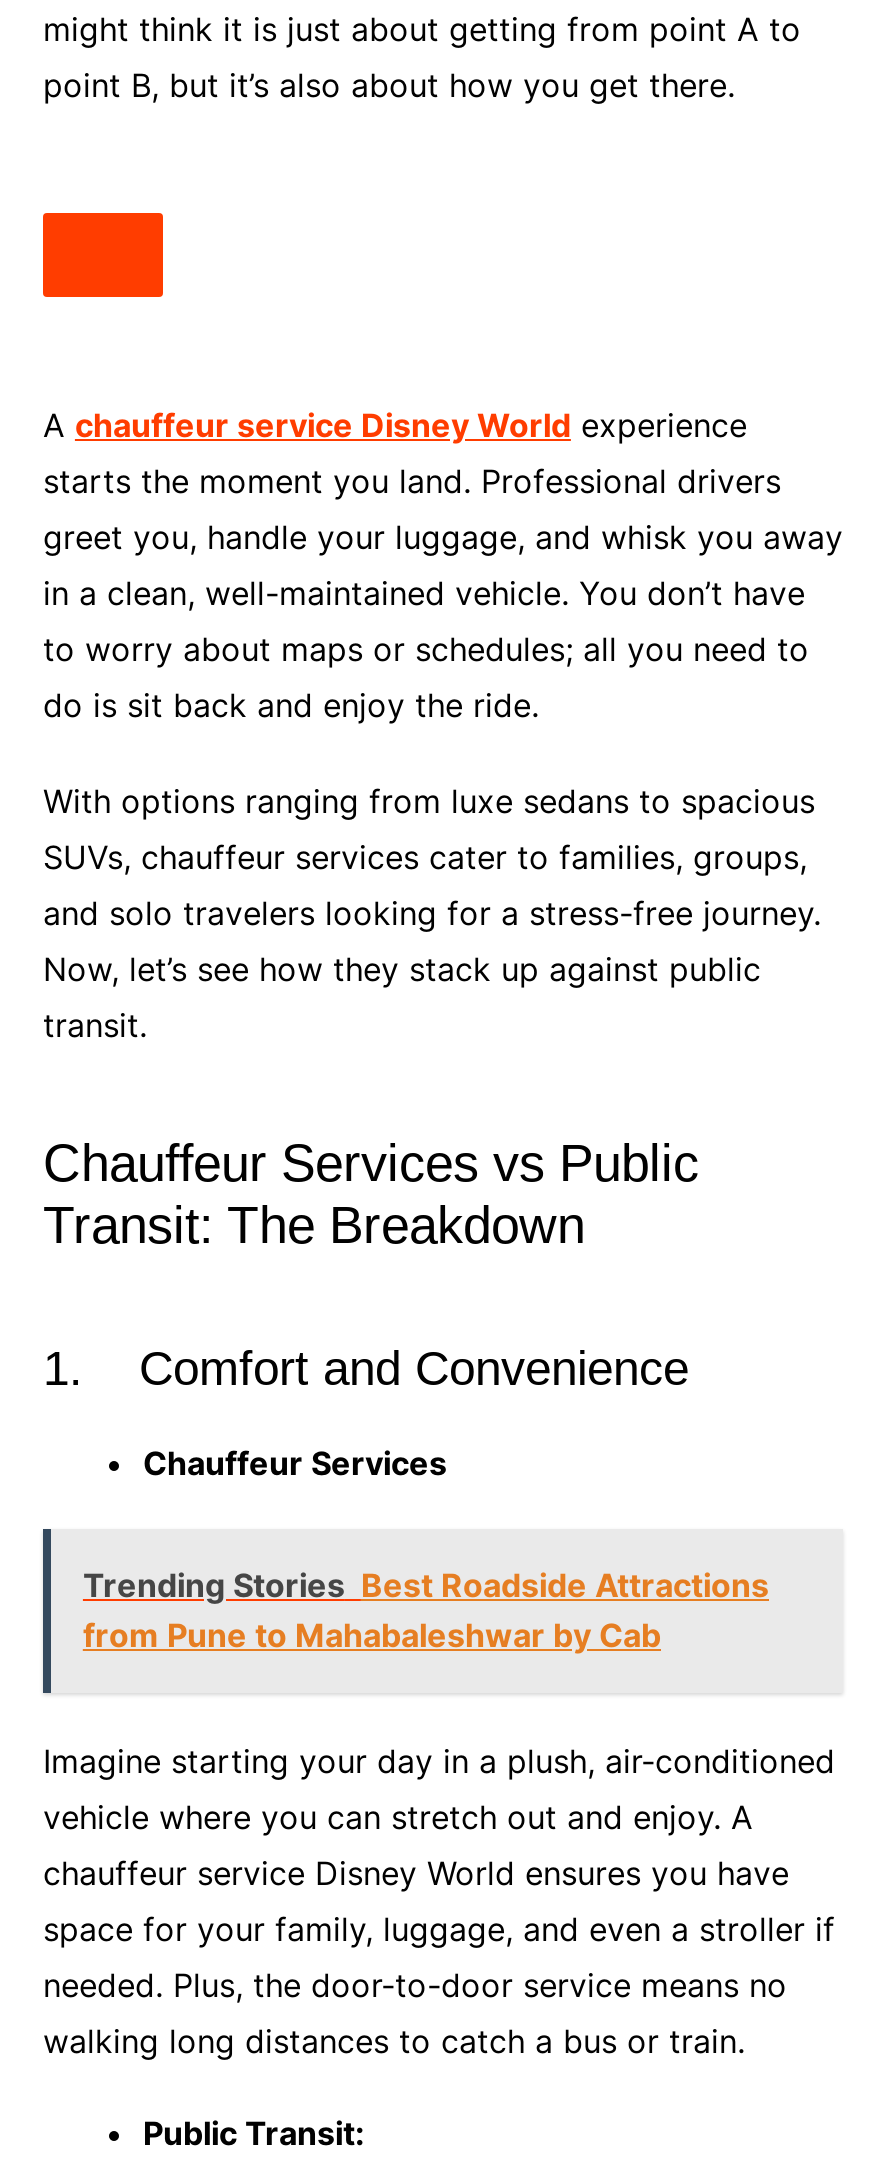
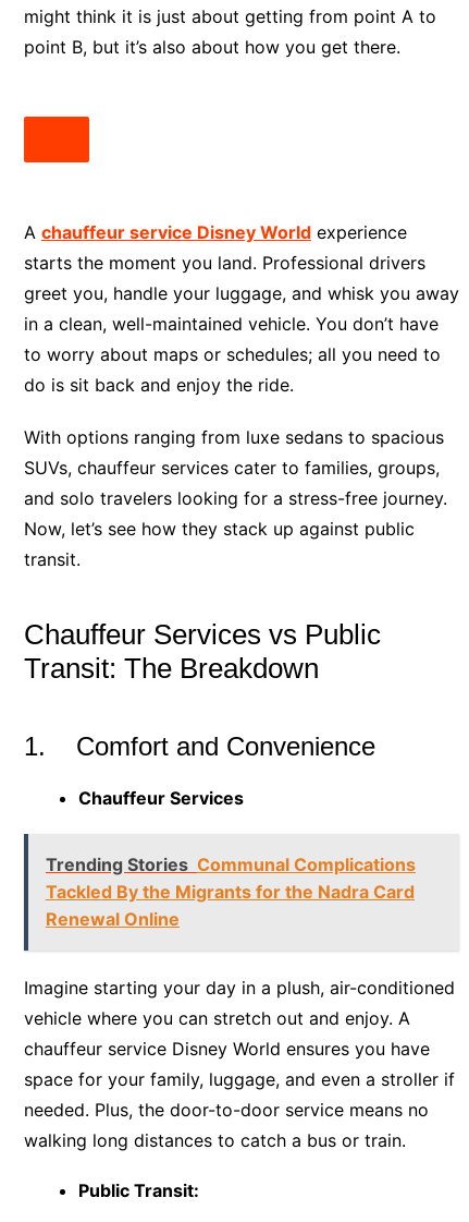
[83,1565,769,1655] Trending Stories Best Roadside Attractions | from Pune to Mahabaleshwar by Cab -> [46,854,416,930] Trending Stories Communal Complications | Tackled By the Migrants for the Nadra Card | Renewal Online

